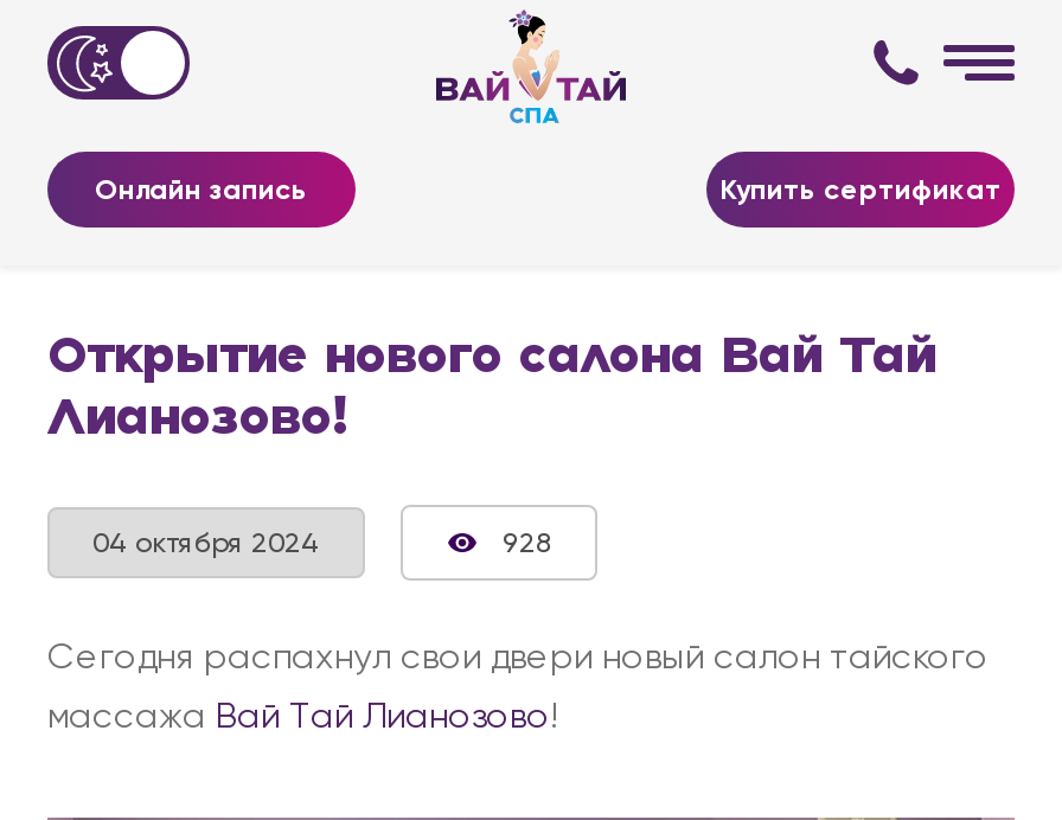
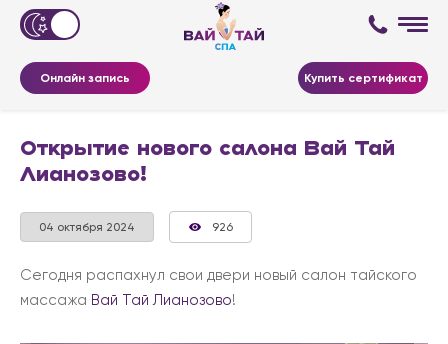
[503,526,552,559] 928 -> [212,220,233,234] 926

